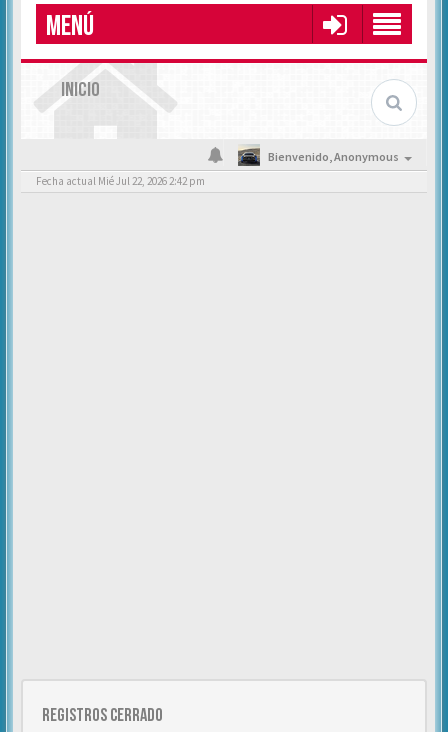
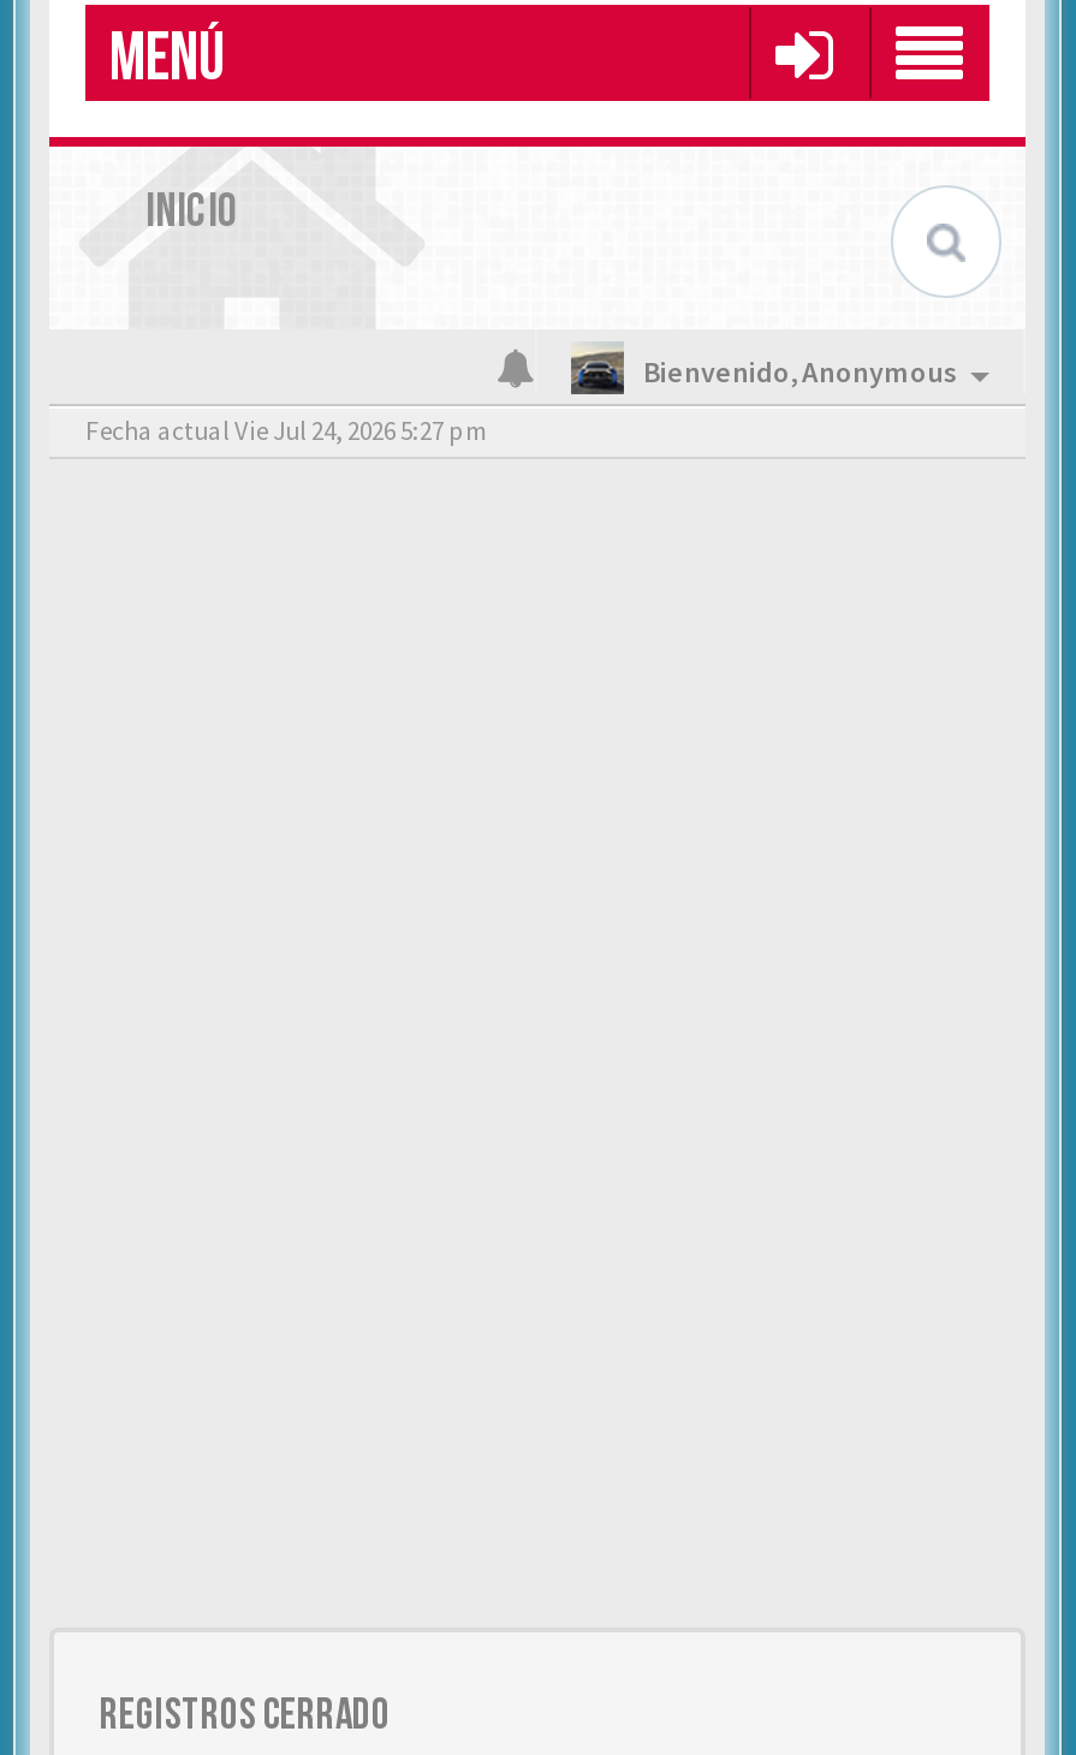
[36,174,205,188] Fecha actual Mié Jul 22, 2026 2:42 pm -> [85,414,487,447] Fecha actual Vie Jul 24, 2026 5:27 pm

